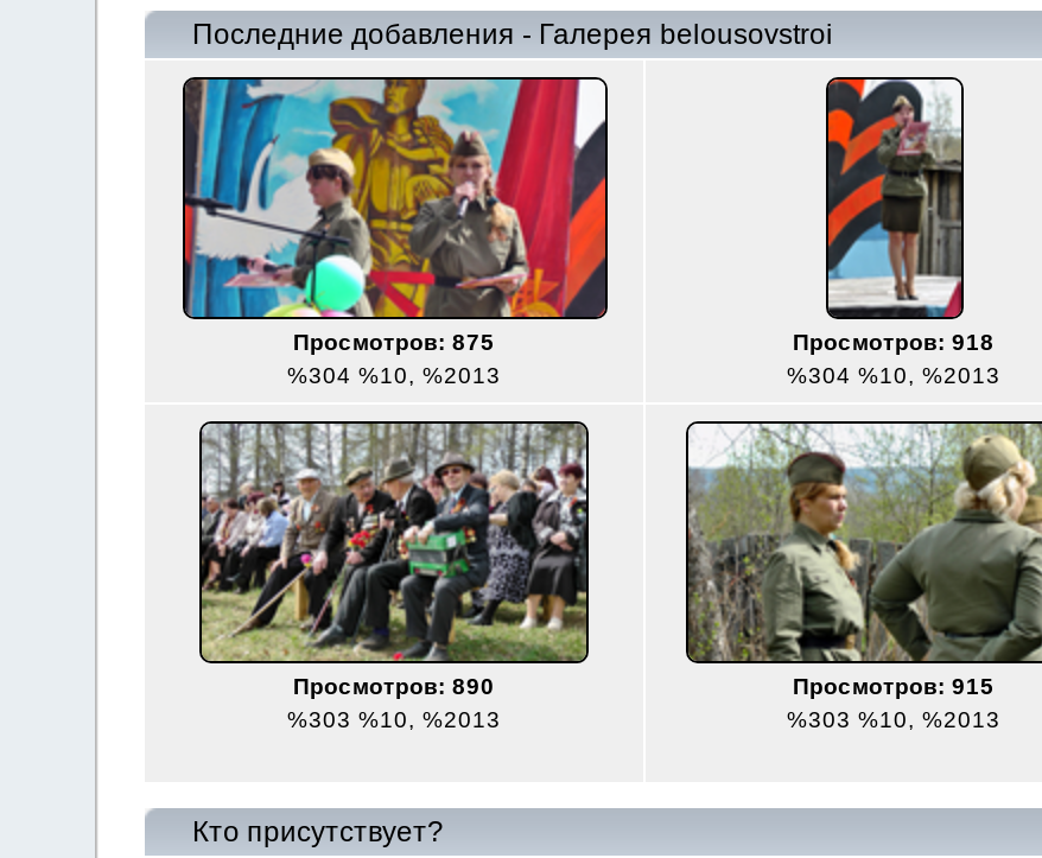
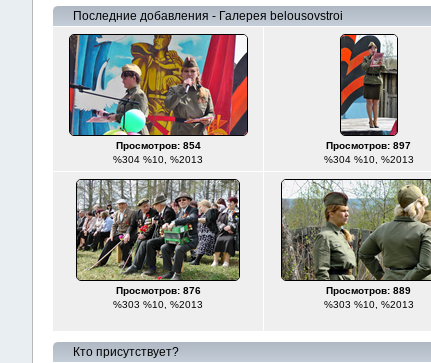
[293,329,495,355] Просмотров: 875 -> [115,140,200,151] Просмотров: 854
[793,329,995,355] Просмотров: 918 -> [326,140,411,151] Просмотров: 897
[293,673,495,699] Просмотров: 890 -> [115,285,200,296] Просмотров: 876
[793,673,995,699] Просмотров: 915 -> [326,285,411,296] Просмотров: 889

